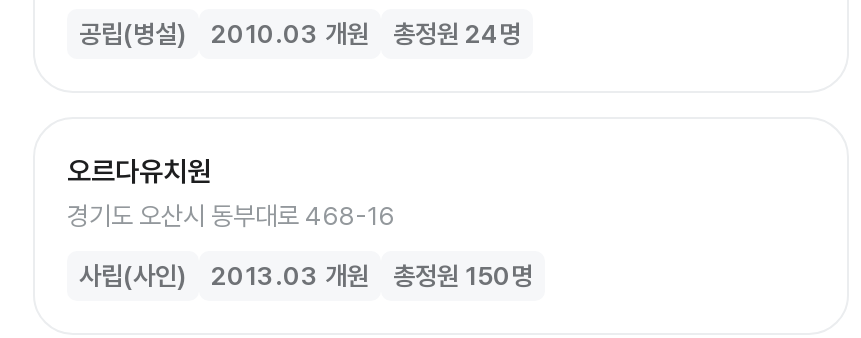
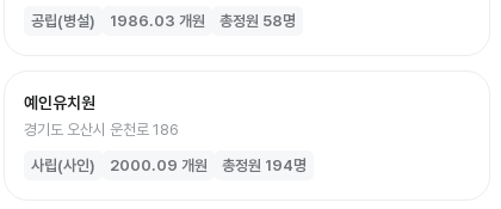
[211,19,521,49] 2010.03 개원 | 총정원 24명 -> [110,12,296,30] 1986.03 개원 | 총정원 58명
[67,155,395,231] 오르다유치원 | 경기도 오산시 동부대로 468-16 -> [24,93,179,139] 예인유치원 | 경기도 오산시 운천로 186
[211,261,533,291] 2013.03 개원 | 총정원 150명 -> [110,157,307,174] 2000.09 개원 | 총정원 194명

